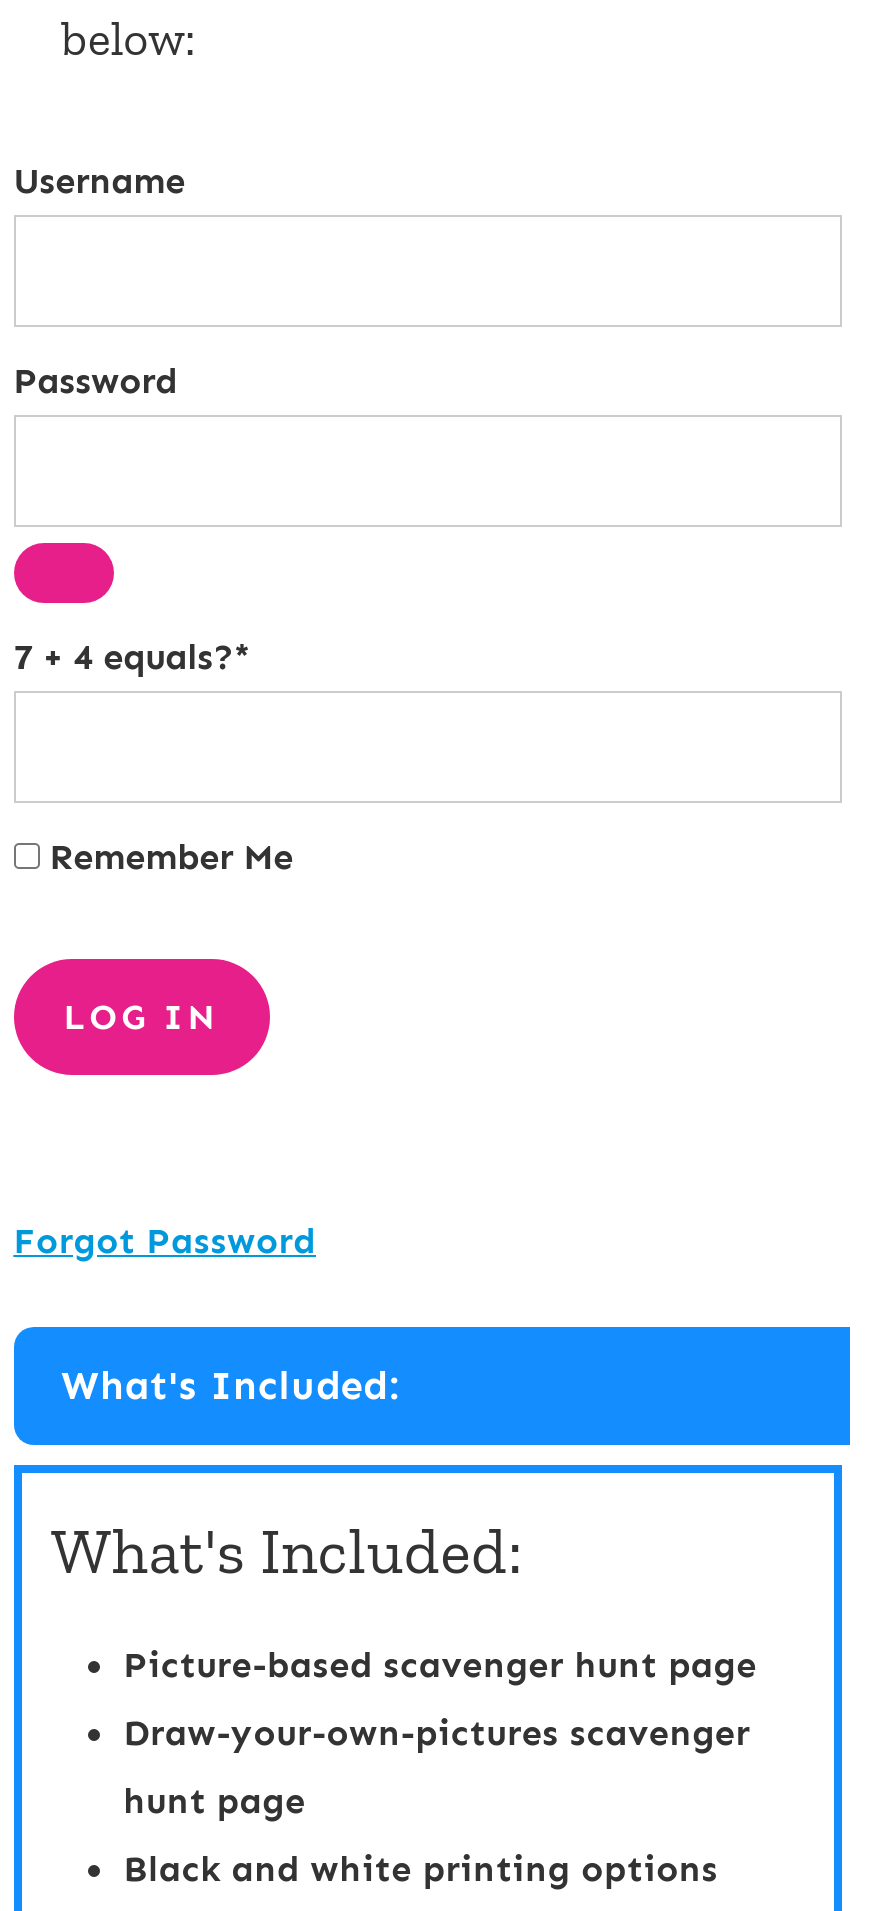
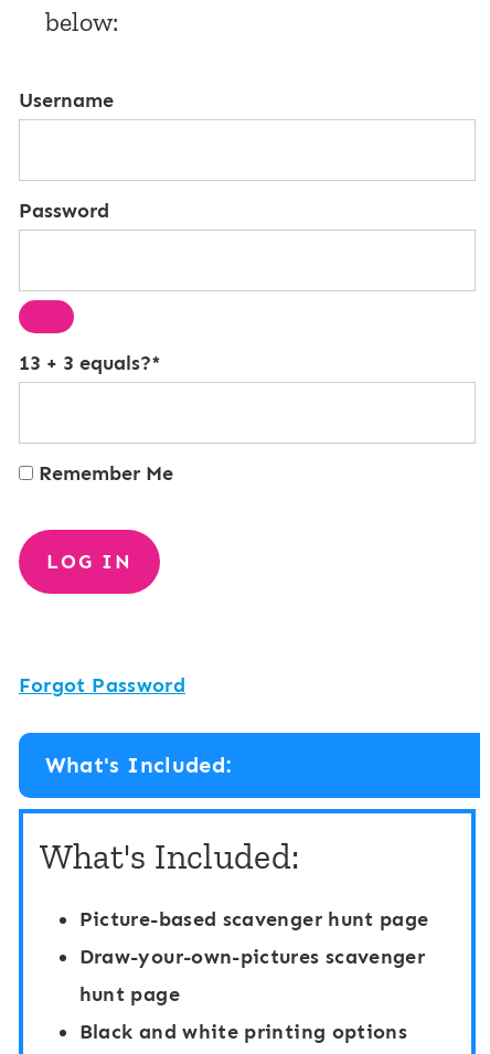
[13,635,251,679] 7 + 4 equals?* -> [18,351,161,375] 13 + 3 equals?*

